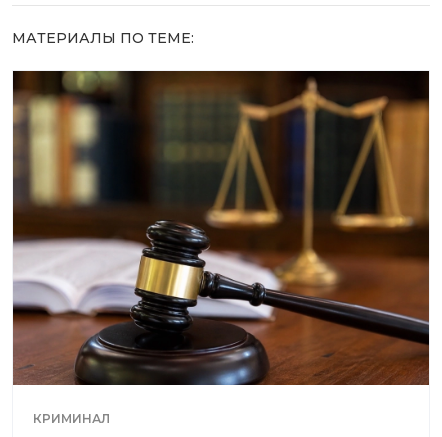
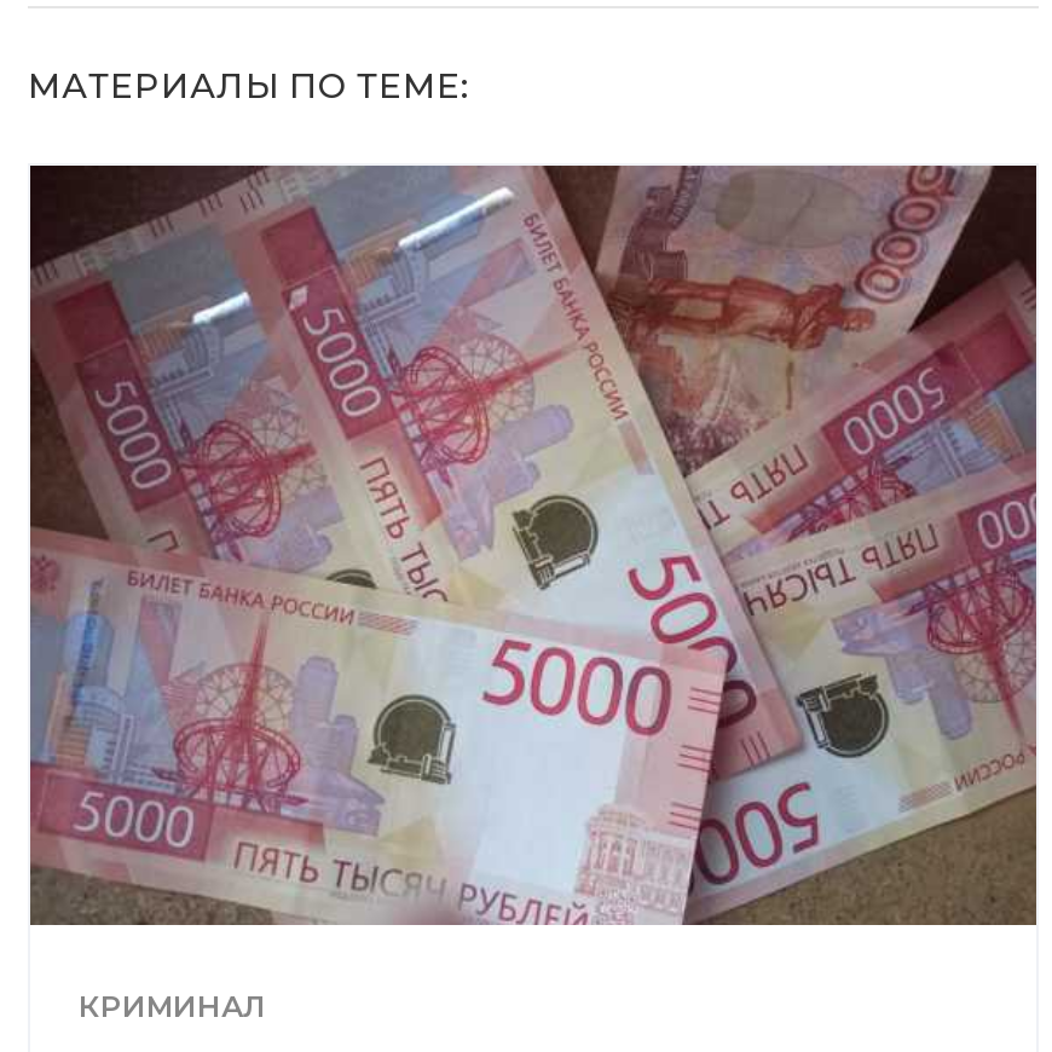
[12,70,430,386] [image] -> [28,163,1039,927] [image]

